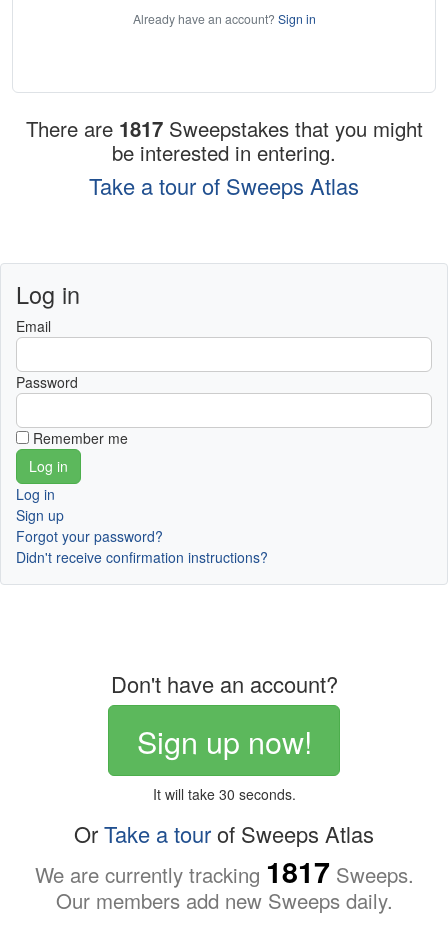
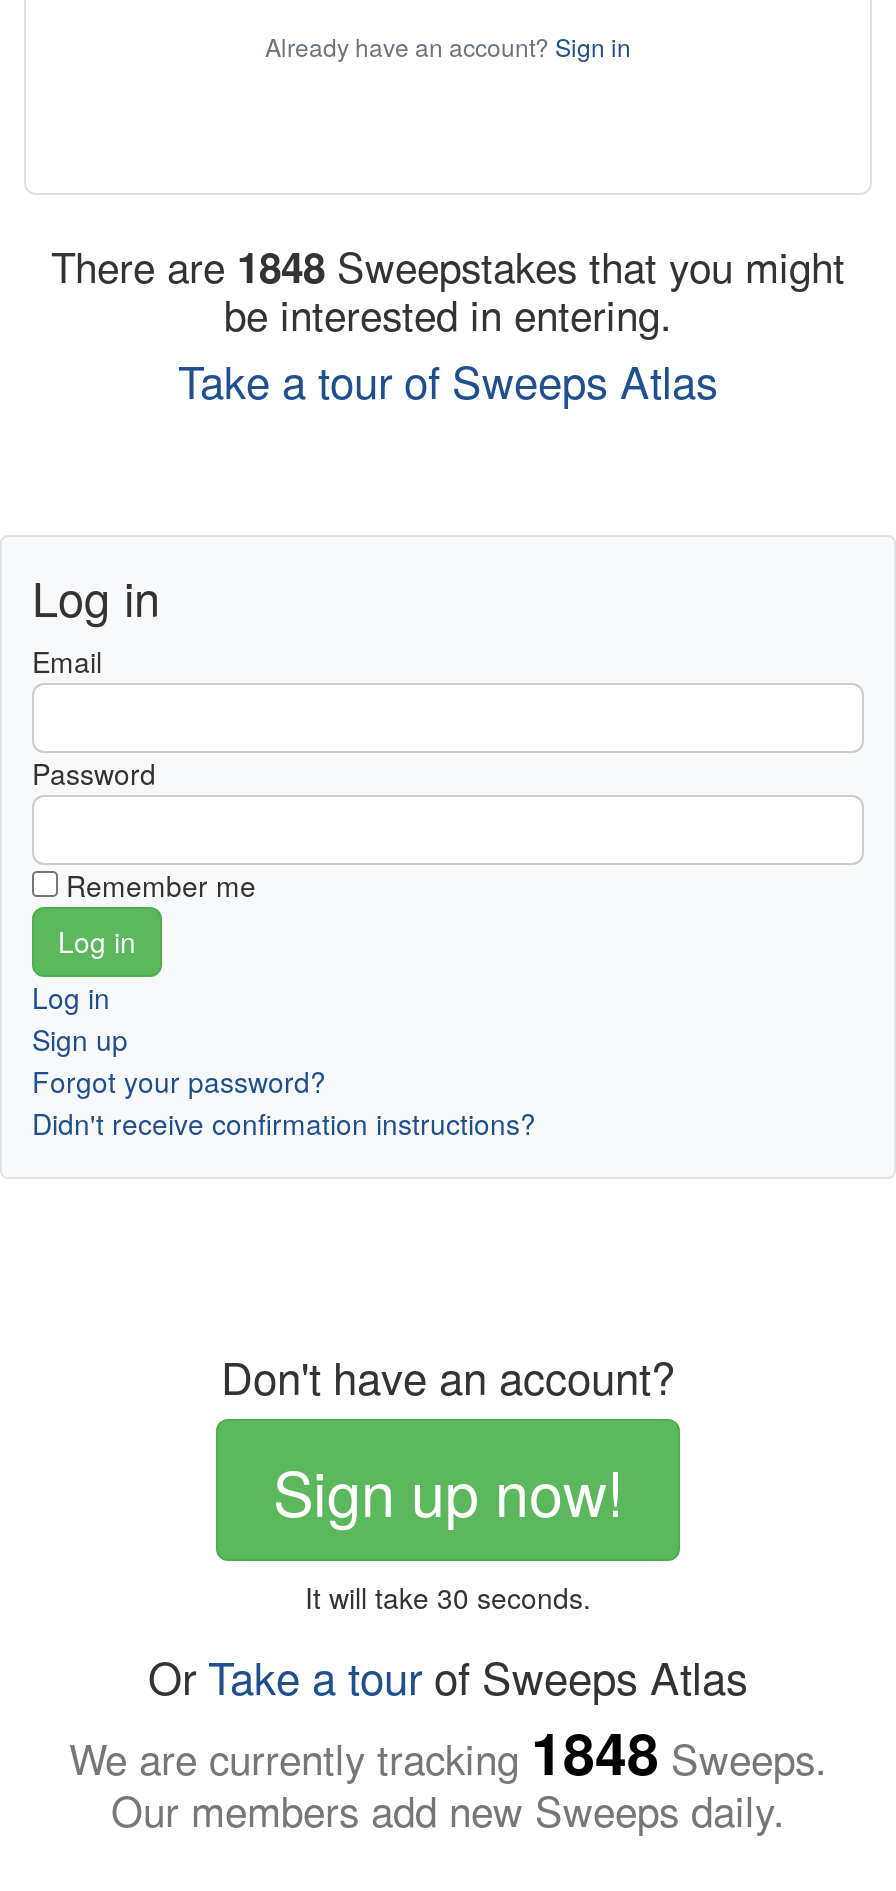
[25,114,422,143] There are 1817 Sweepstakes that you might -> [51,238,845,296] There are 1848 Sweepstakes that you might
[34,851,413,892] We are currently tracking 1817 Sweeps. -> [69,1711,827,1793] We are currently tracking 1848 Sweeps.

